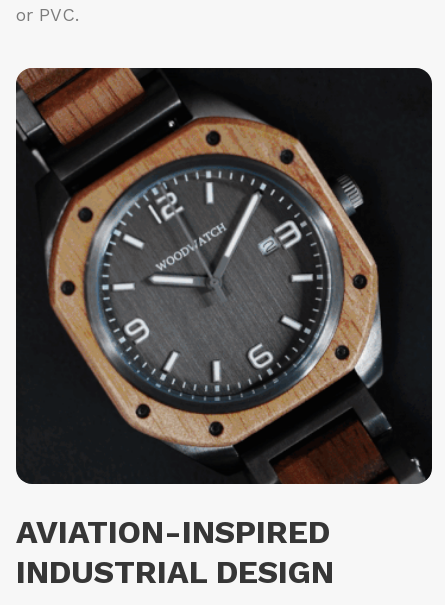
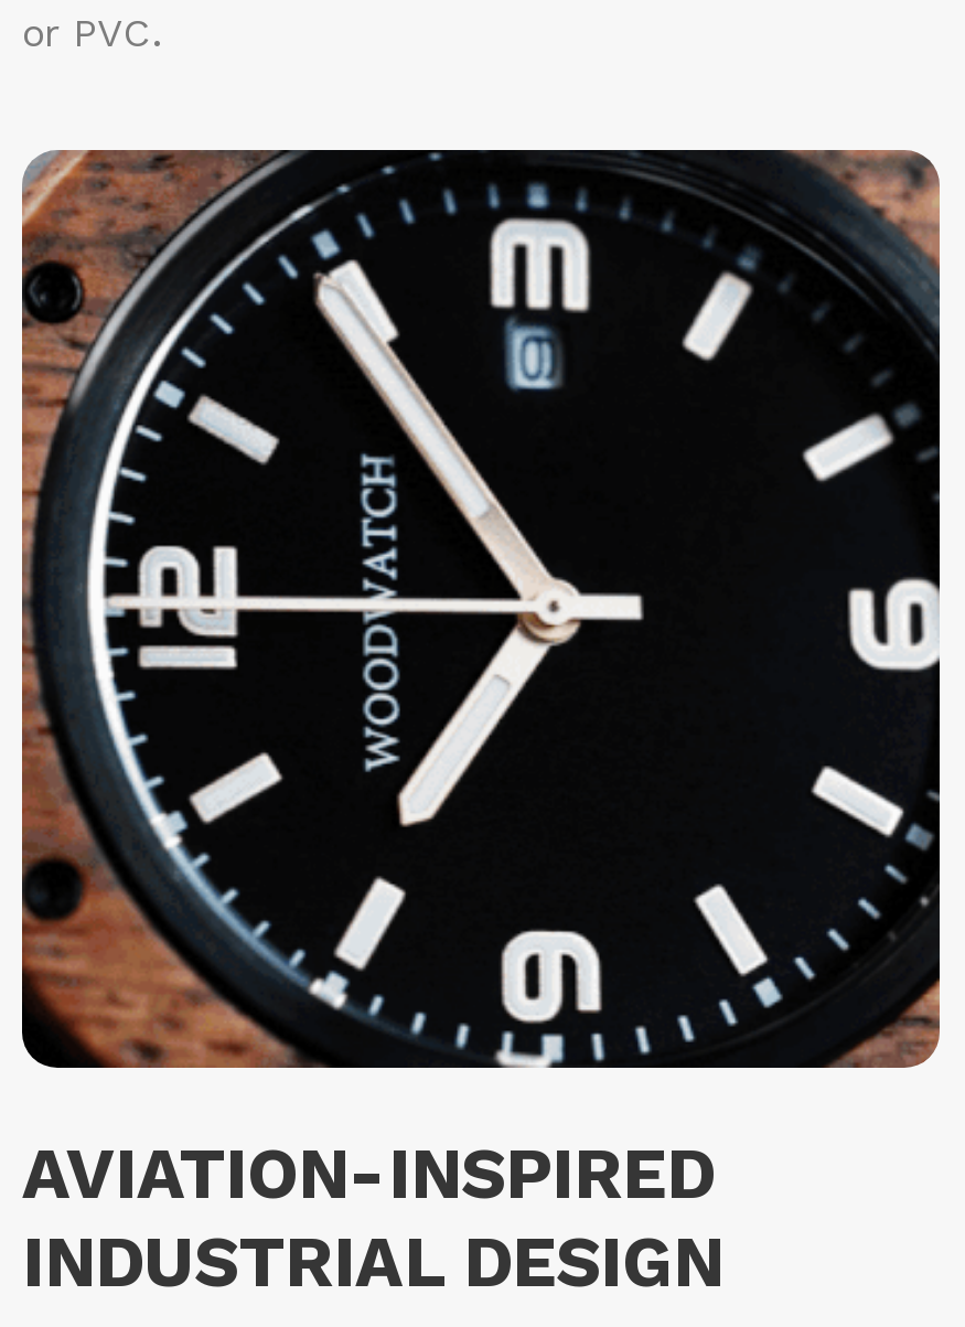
[15,67,433,485] [image] -> [20,148,942,1070] [image]

